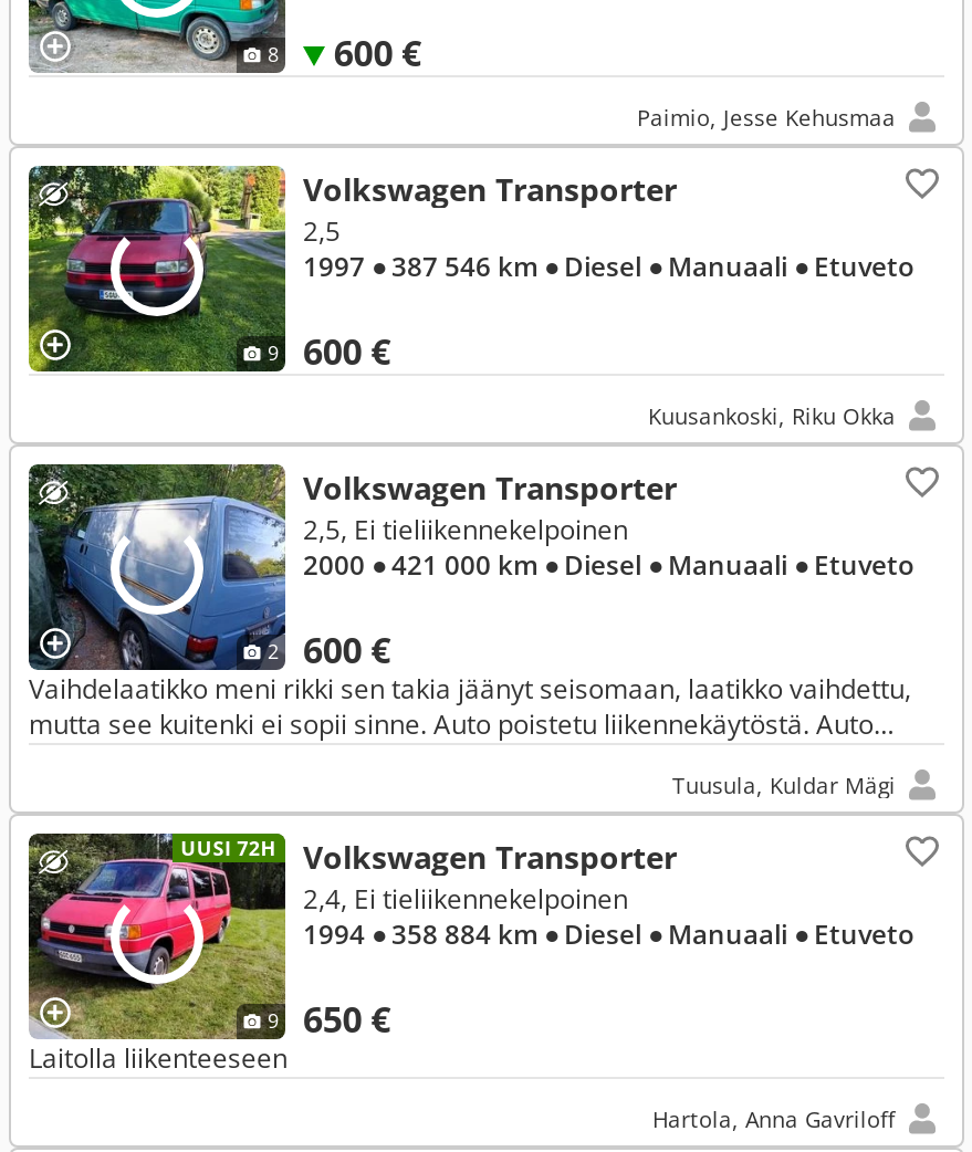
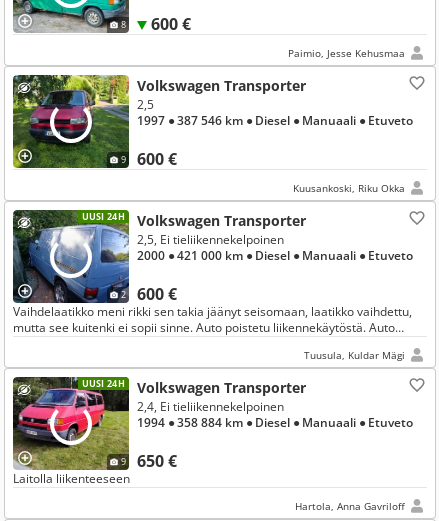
none -> [82,210,125,223] UUSI 24H
[180,834,677,878] UUSI 72H Volkswagen Transporter -> [82,377,306,397] UUSI 24H Volkswagen Transporter

